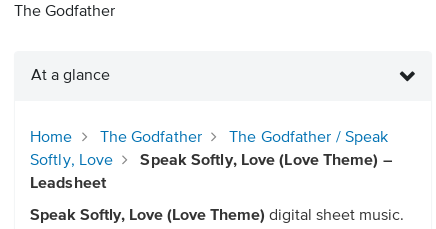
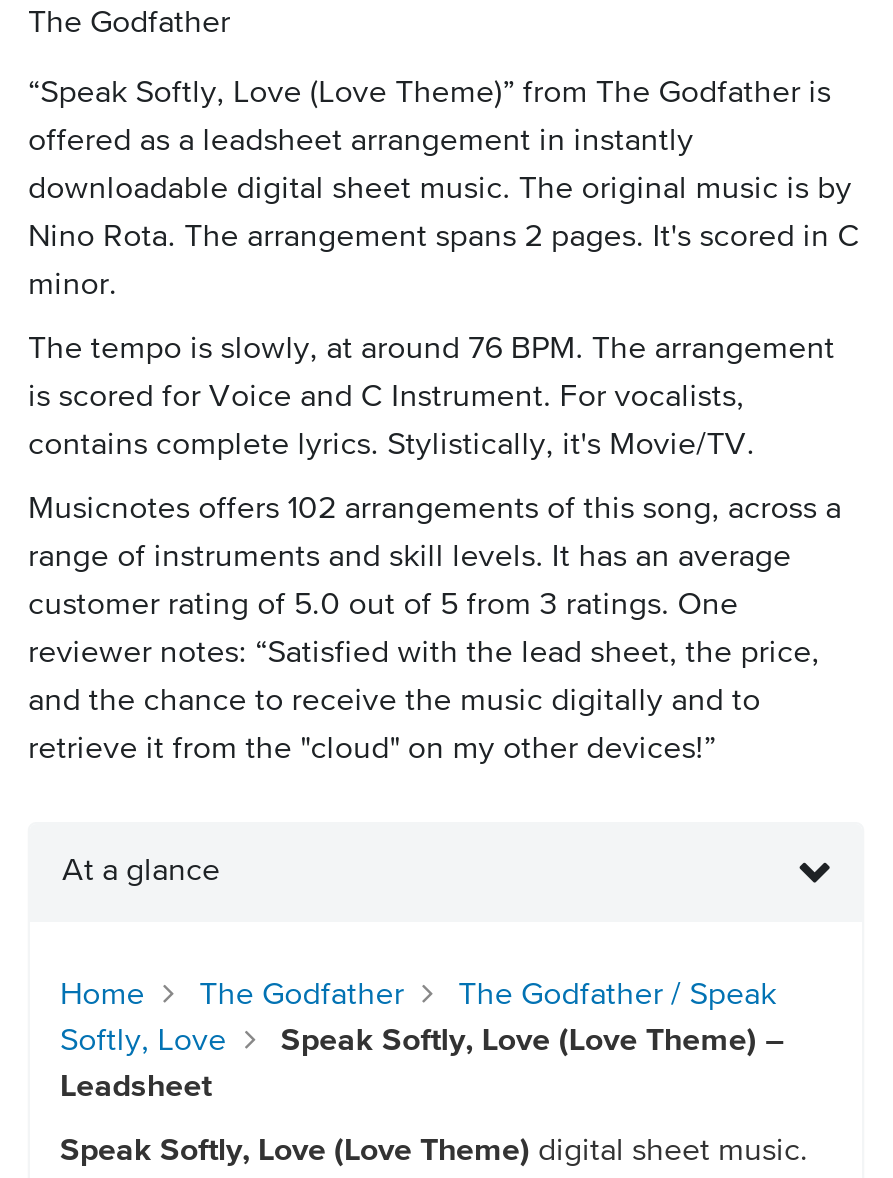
none -> [28,79,860,767] “Speak Softly, Love (Love Theme)” from The Godfather is | offered as a leadsheet arrangement in instantly | downloadable digital sheet music. The original music is by | Nino Rota. The arrangement spans 2 pages. It's scored in C | minor. | The tempo is slowly, at around 76 BPM. The arrangement | is scored for Voice and C Instrument. For vocalists, | contains complete lyrics. Stylistically, it's Movie/TV. | Musicnotes offers 102 arrangements of this song, across a | range of instruments and skill levels. It has an average | customer rating of 5.0 out of 5 from 3 ratings. One | reviewer notes: “Satisfied with the lead sheet, the price, | and the chance to receive the music digitally and to | retrieve it from the "cloud" on my other devices!”

